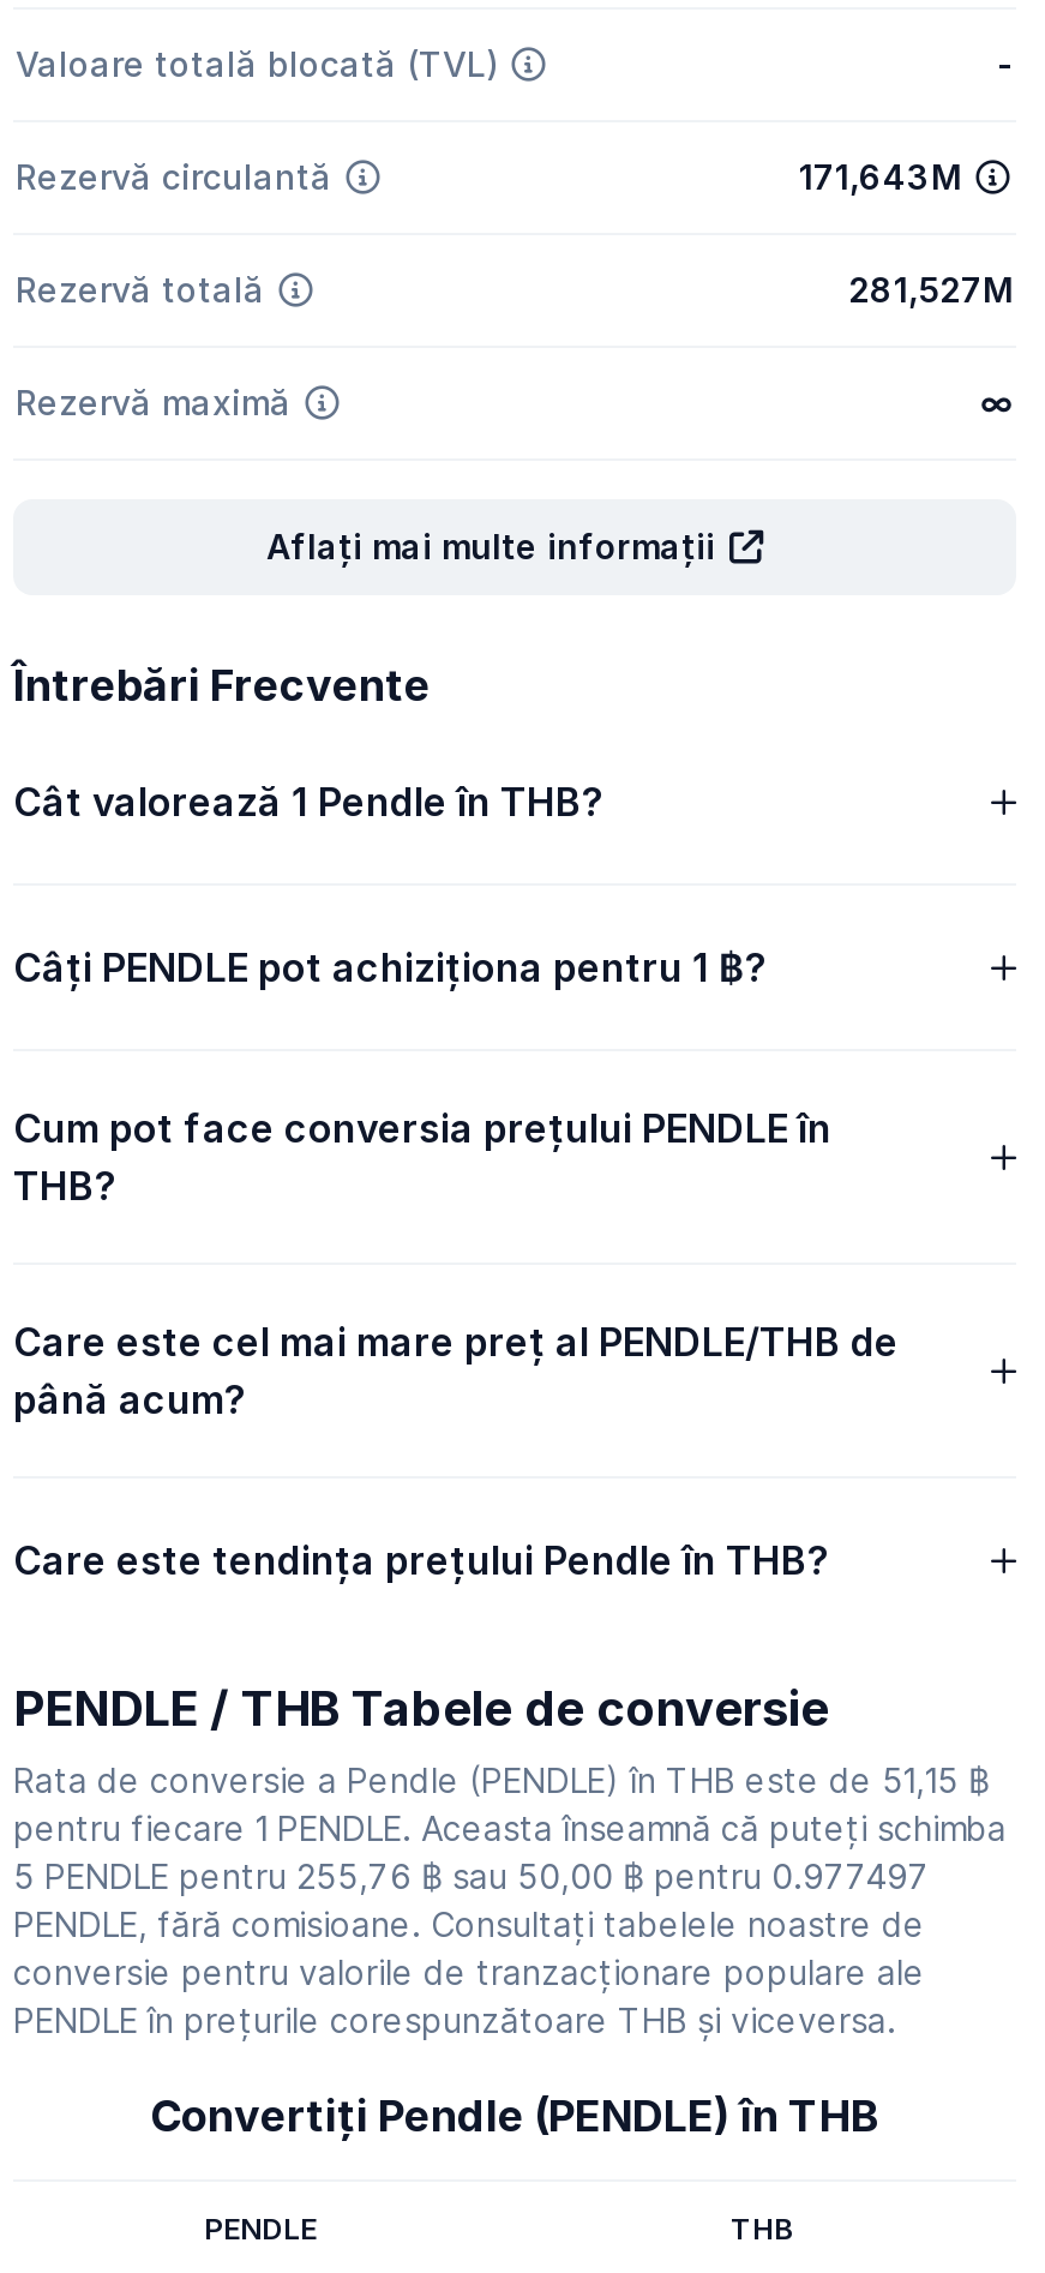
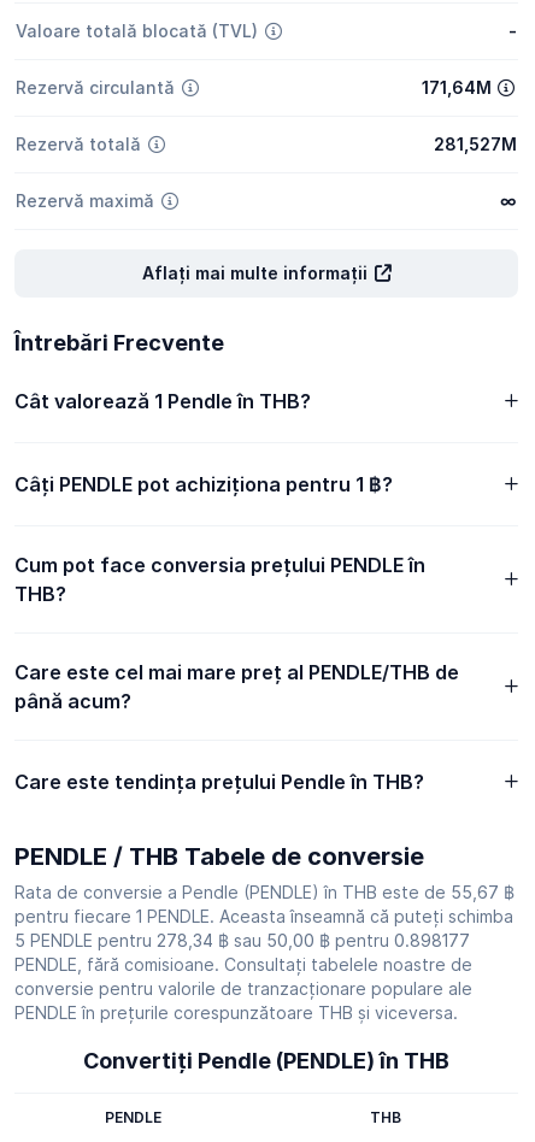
[799,156,962,197] 171,643M -> [421,77,491,98] 171,64M
[13,1759,990,1800] Rata de conversie a Pendle (PENDLE) în THB este de 51,15 ฿ -> [14,882,515,902] Rata de conversie a Pendle (PENDLE) în THB este de 55,67 ฿
[13,1855,930,1896] 5 PENDLE pentru 255,76 ฿ sau 50,00 ฿ pentru 0.977497 -> [14,930,470,950] 5 PENDLE pentru 278,34 ฿ sau 50,00 ฿ pentru 0.898177

